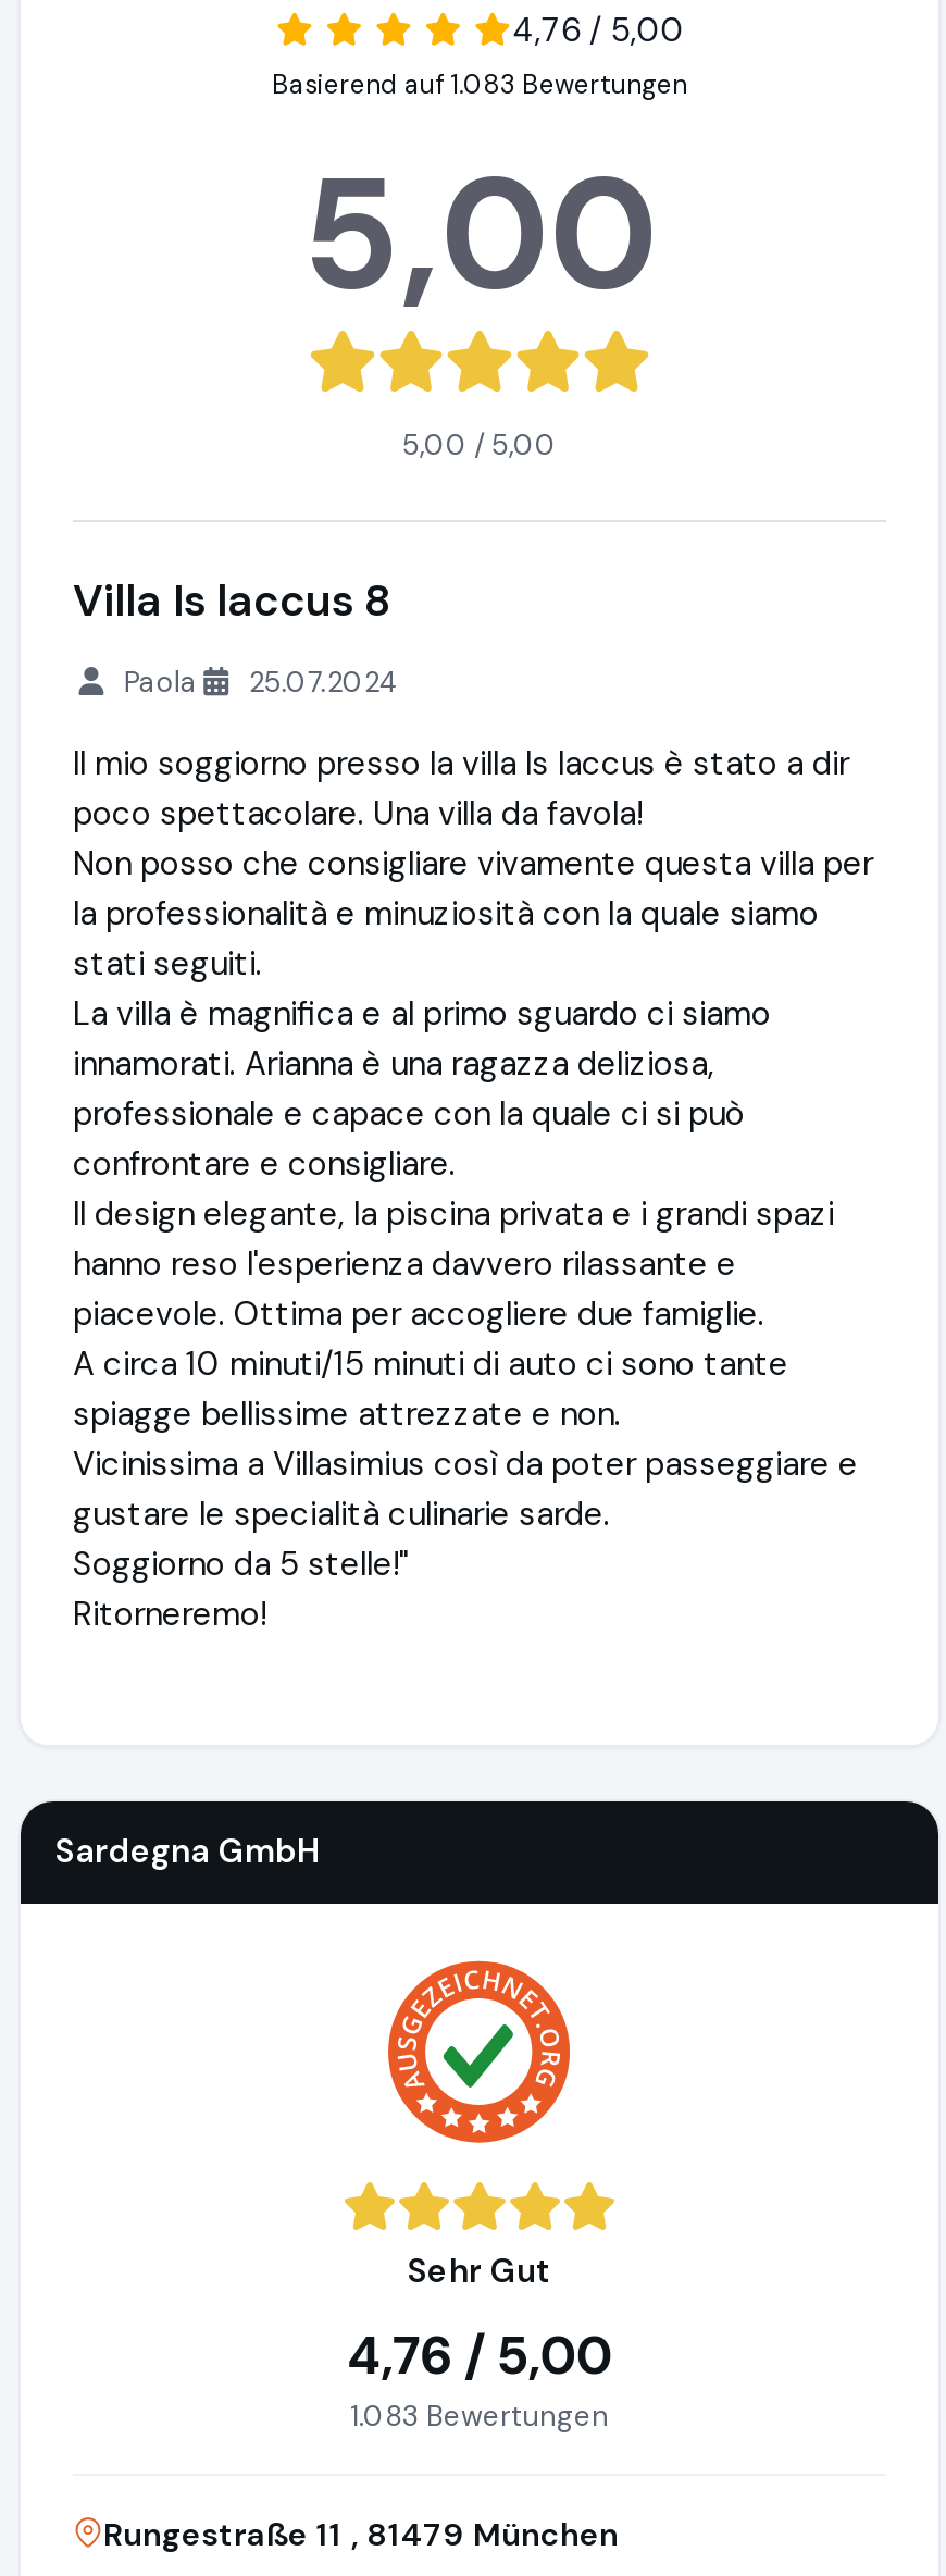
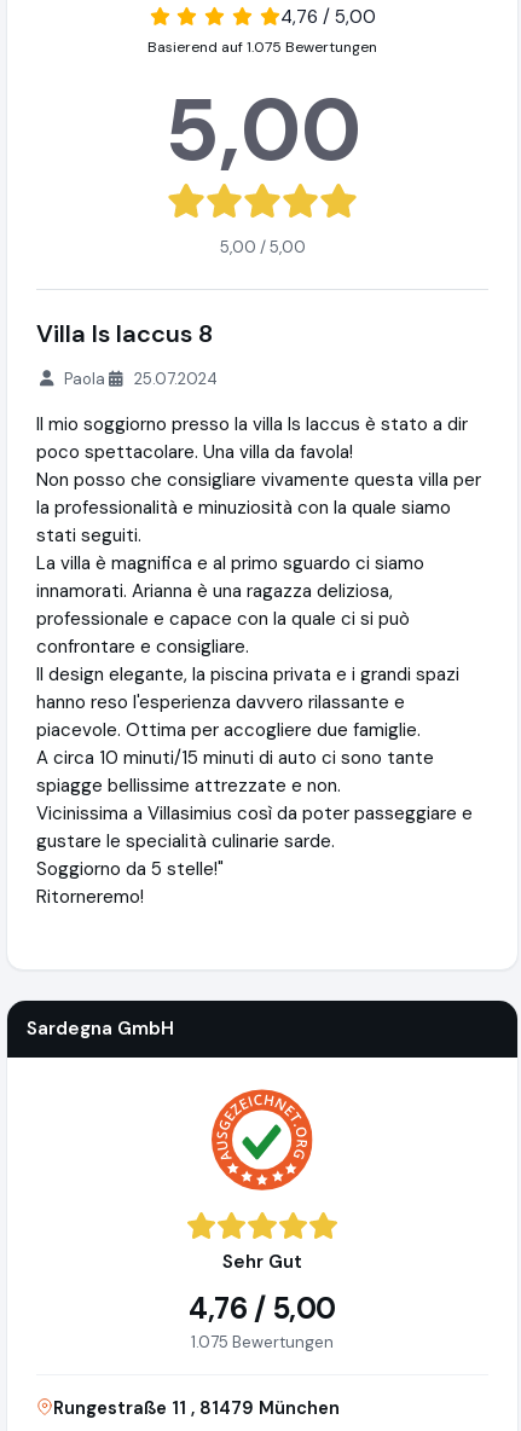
[272,67,687,102] Basierend auf 1.083 Bewertungen -> [147,37,377,57] Basierend auf 1.075 Bewertungen
[350,2398,609,2435] 1.083 Bewertungen -> [191,1332,334,1353] 1.075 Bewertungen

